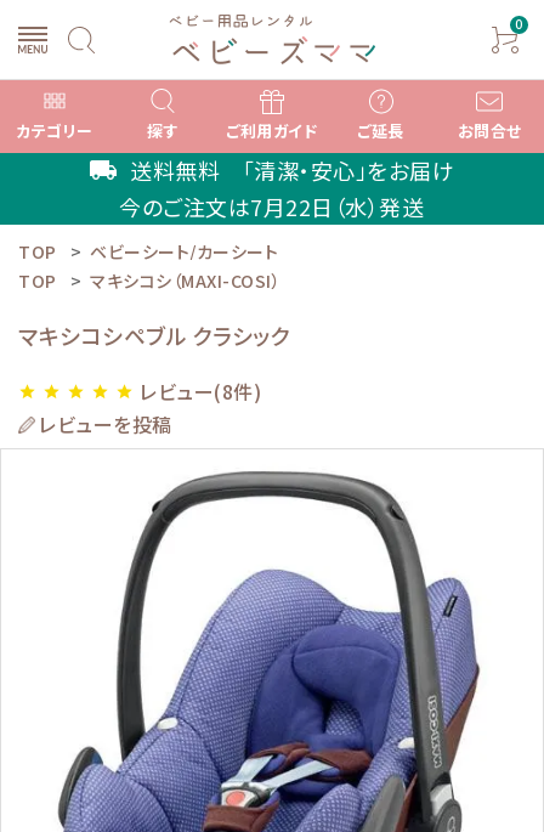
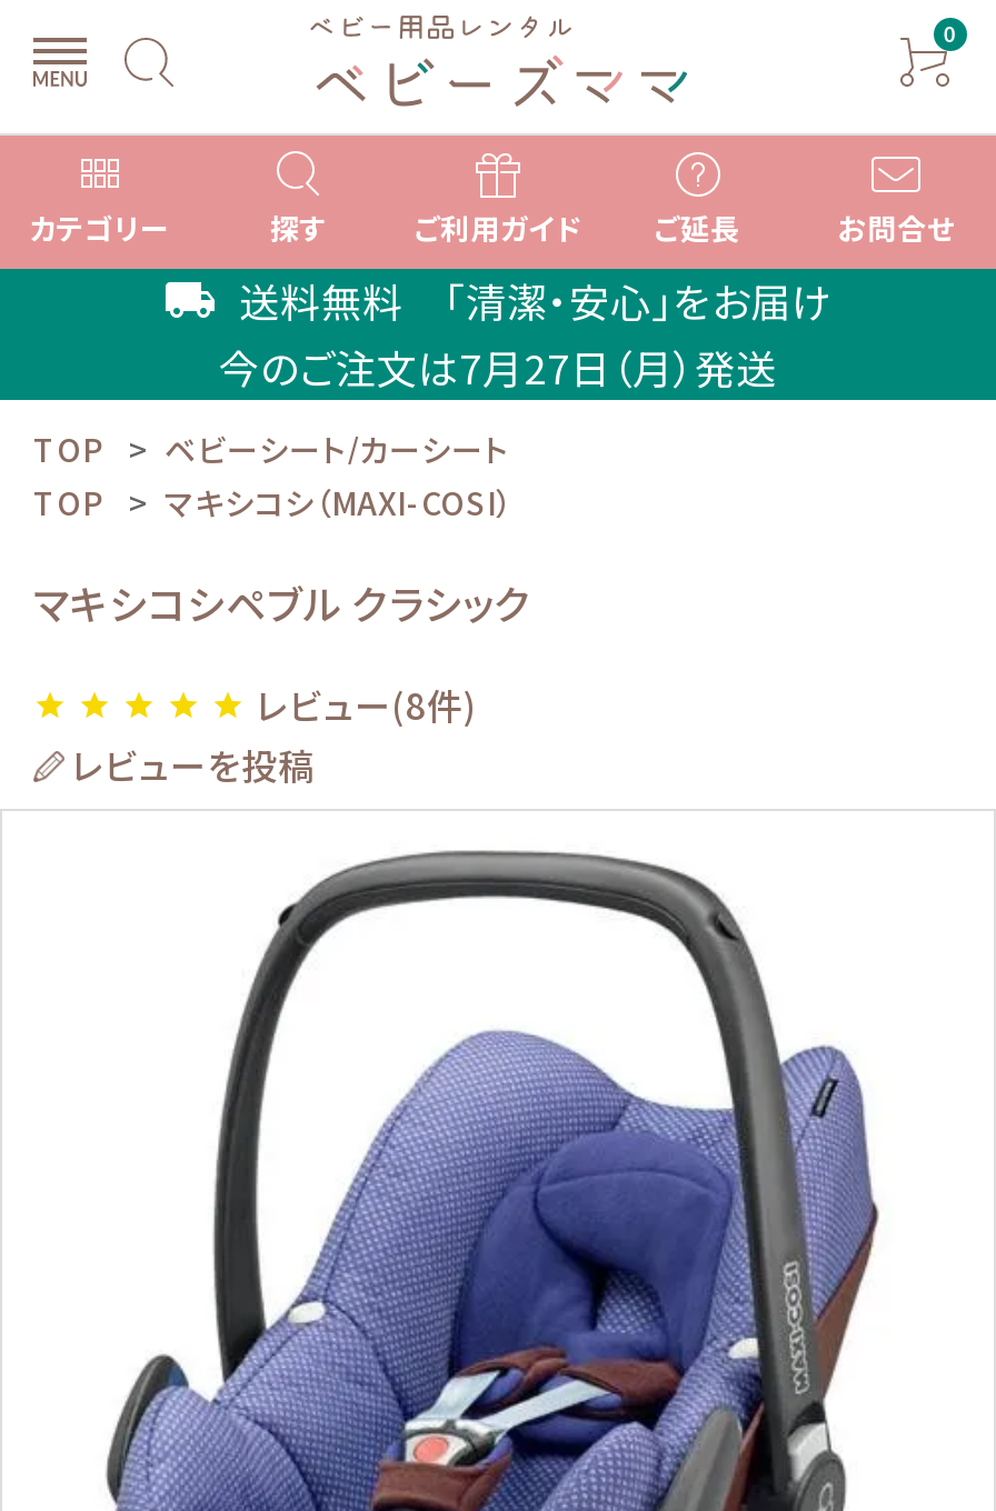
[120,191,424,222] 今のご注文は7月22日（水）発送 -> [219,338,777,396] 今のご注文は7月27日（月）発送

